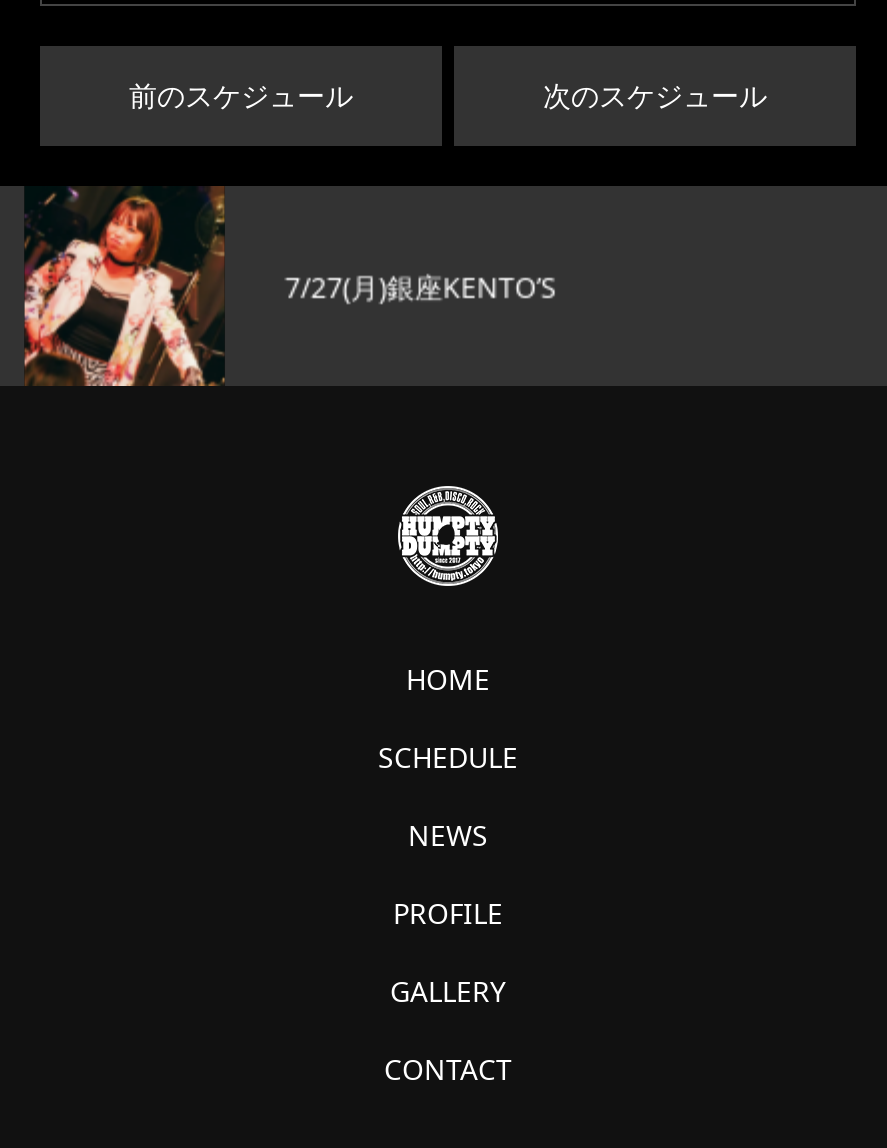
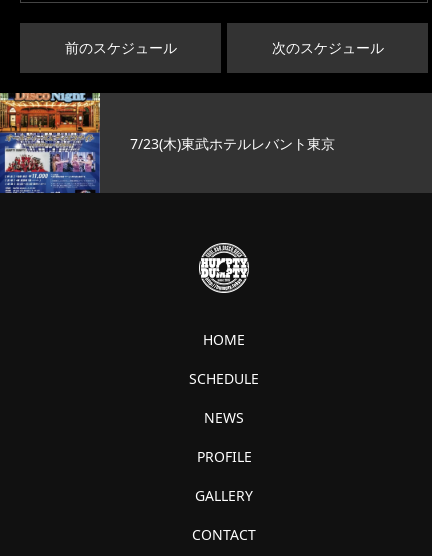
[6,186,532,388] [image] | 7/27(月)銀座KENTO’S -> [3,92,335,194] [image] | 7/23(木)東武ホテルレバント東京

